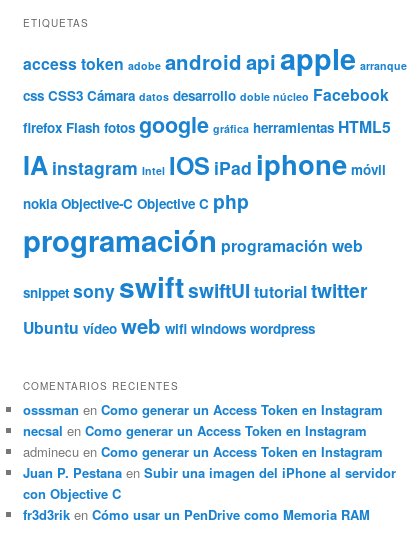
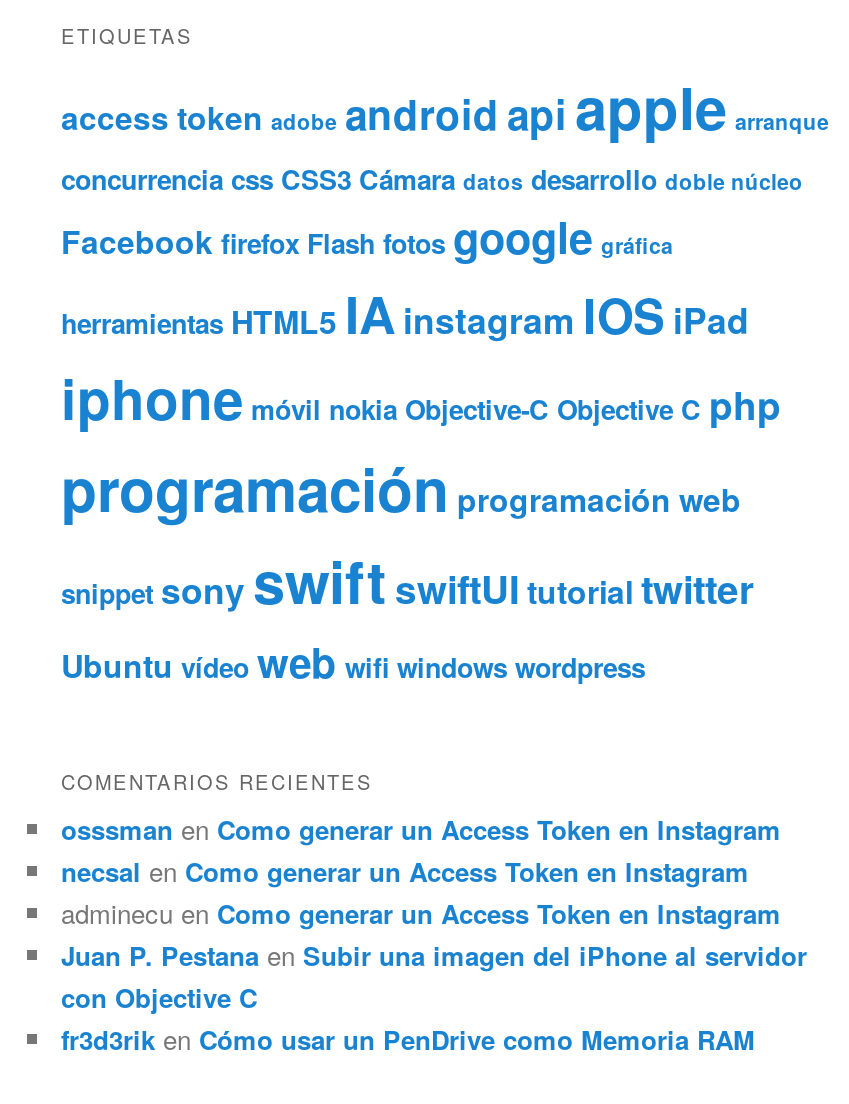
[23,83,391,215] css CSS3 Cámara datos desarrollo doble núcleo Facebook | firefox Flash fotos google gráfica herramientas HTML5 | IA instagram Intel IOS iPad iphone móvil | nokia Objective-C Objective C php -> [61,161,803,437] concurrencia css CSS3 Cámara datos desarrollo doble núcleo | Facebook firefox Flash fotos google gráfica | herramientas HTML5 IA instagram IOS iPad | iphone móvil nokia Objective-C Objective C php

